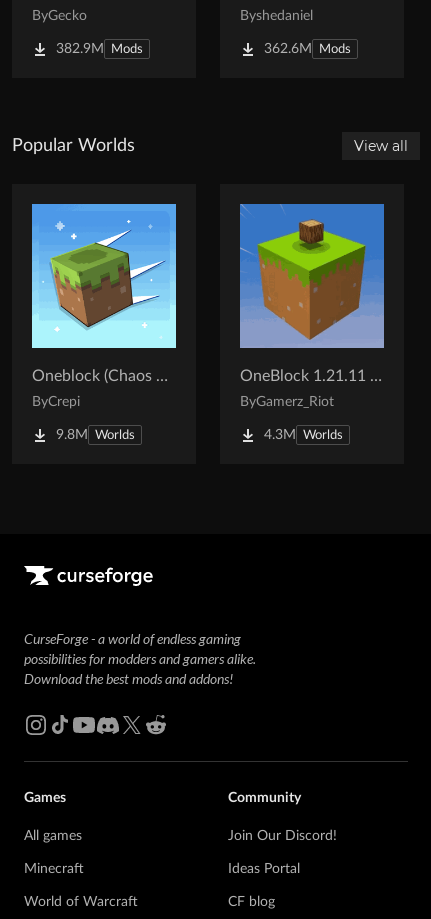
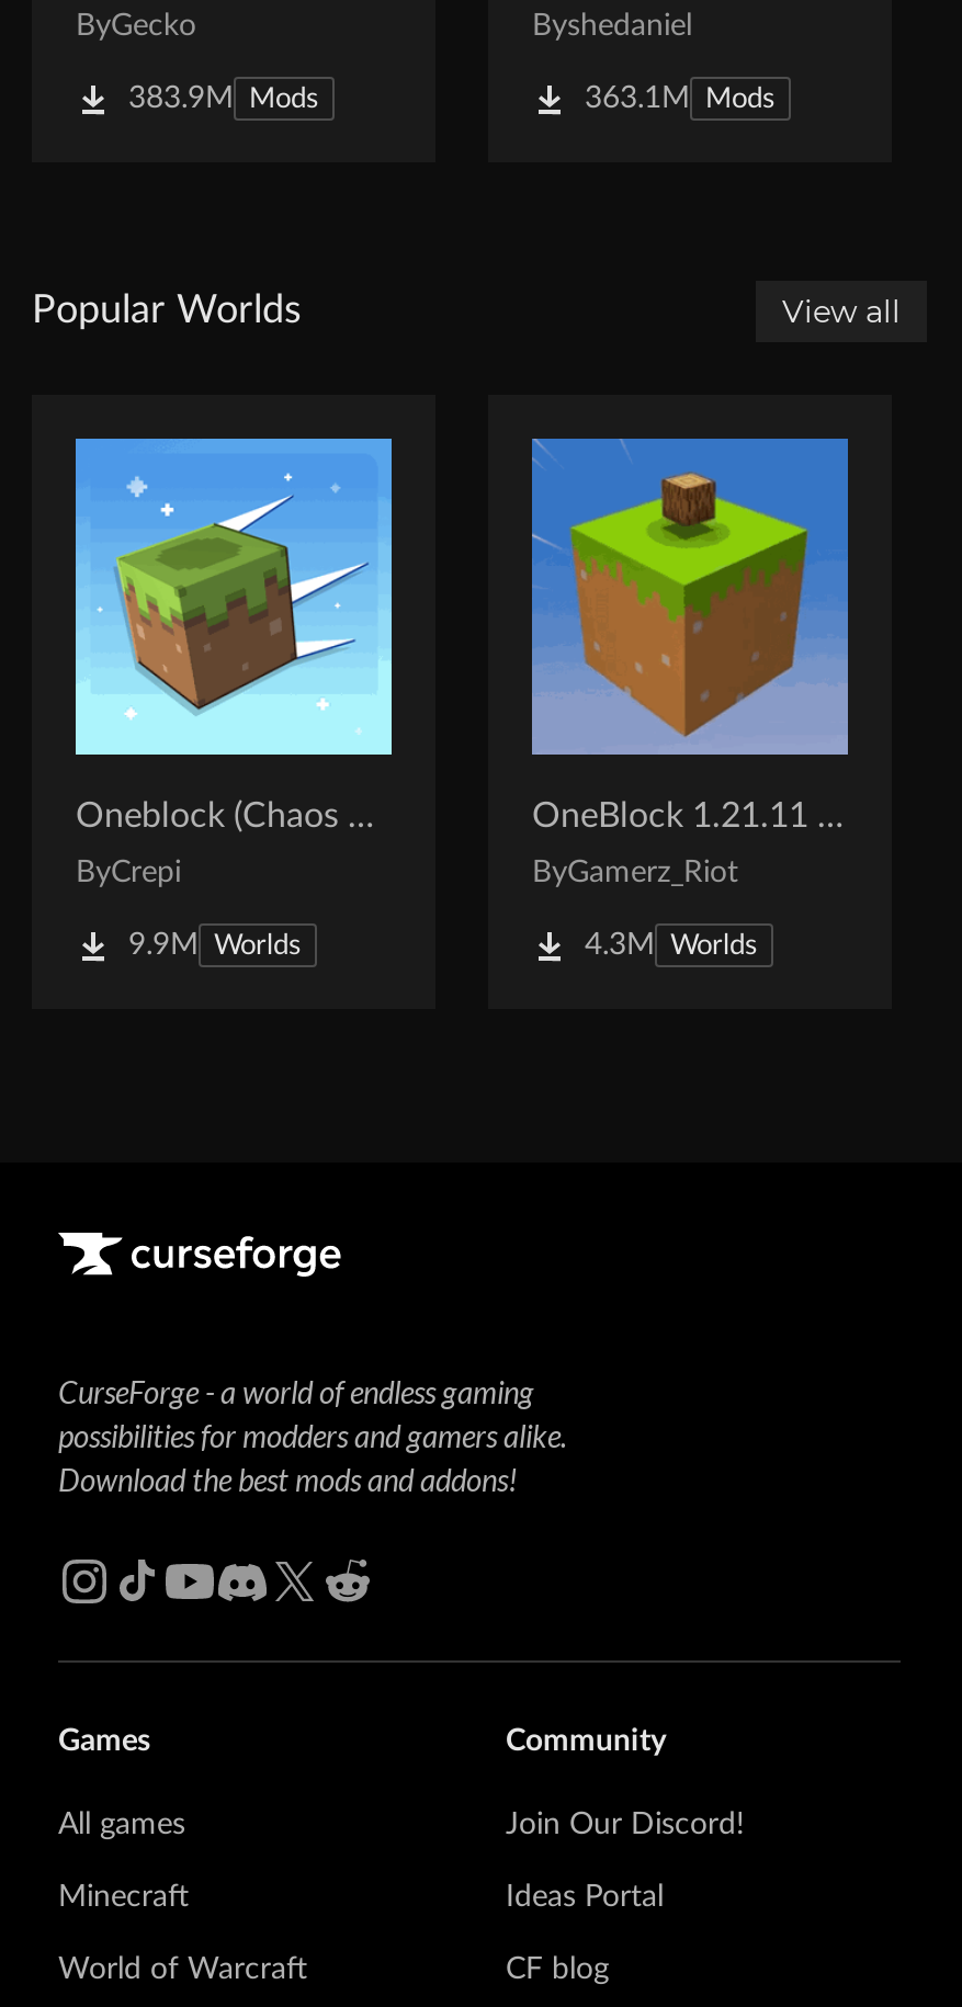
[56,42,143,56] 382.9M Mods -> [128,83,319,113] 383.9M Mods
[264,42,351,56] 362.6M Mods -> [585,83,776,113] 363.1M Mods
[56,428,135,442] 9.8M Worlds -> [128,929,302,960] 9.9M Worlds

